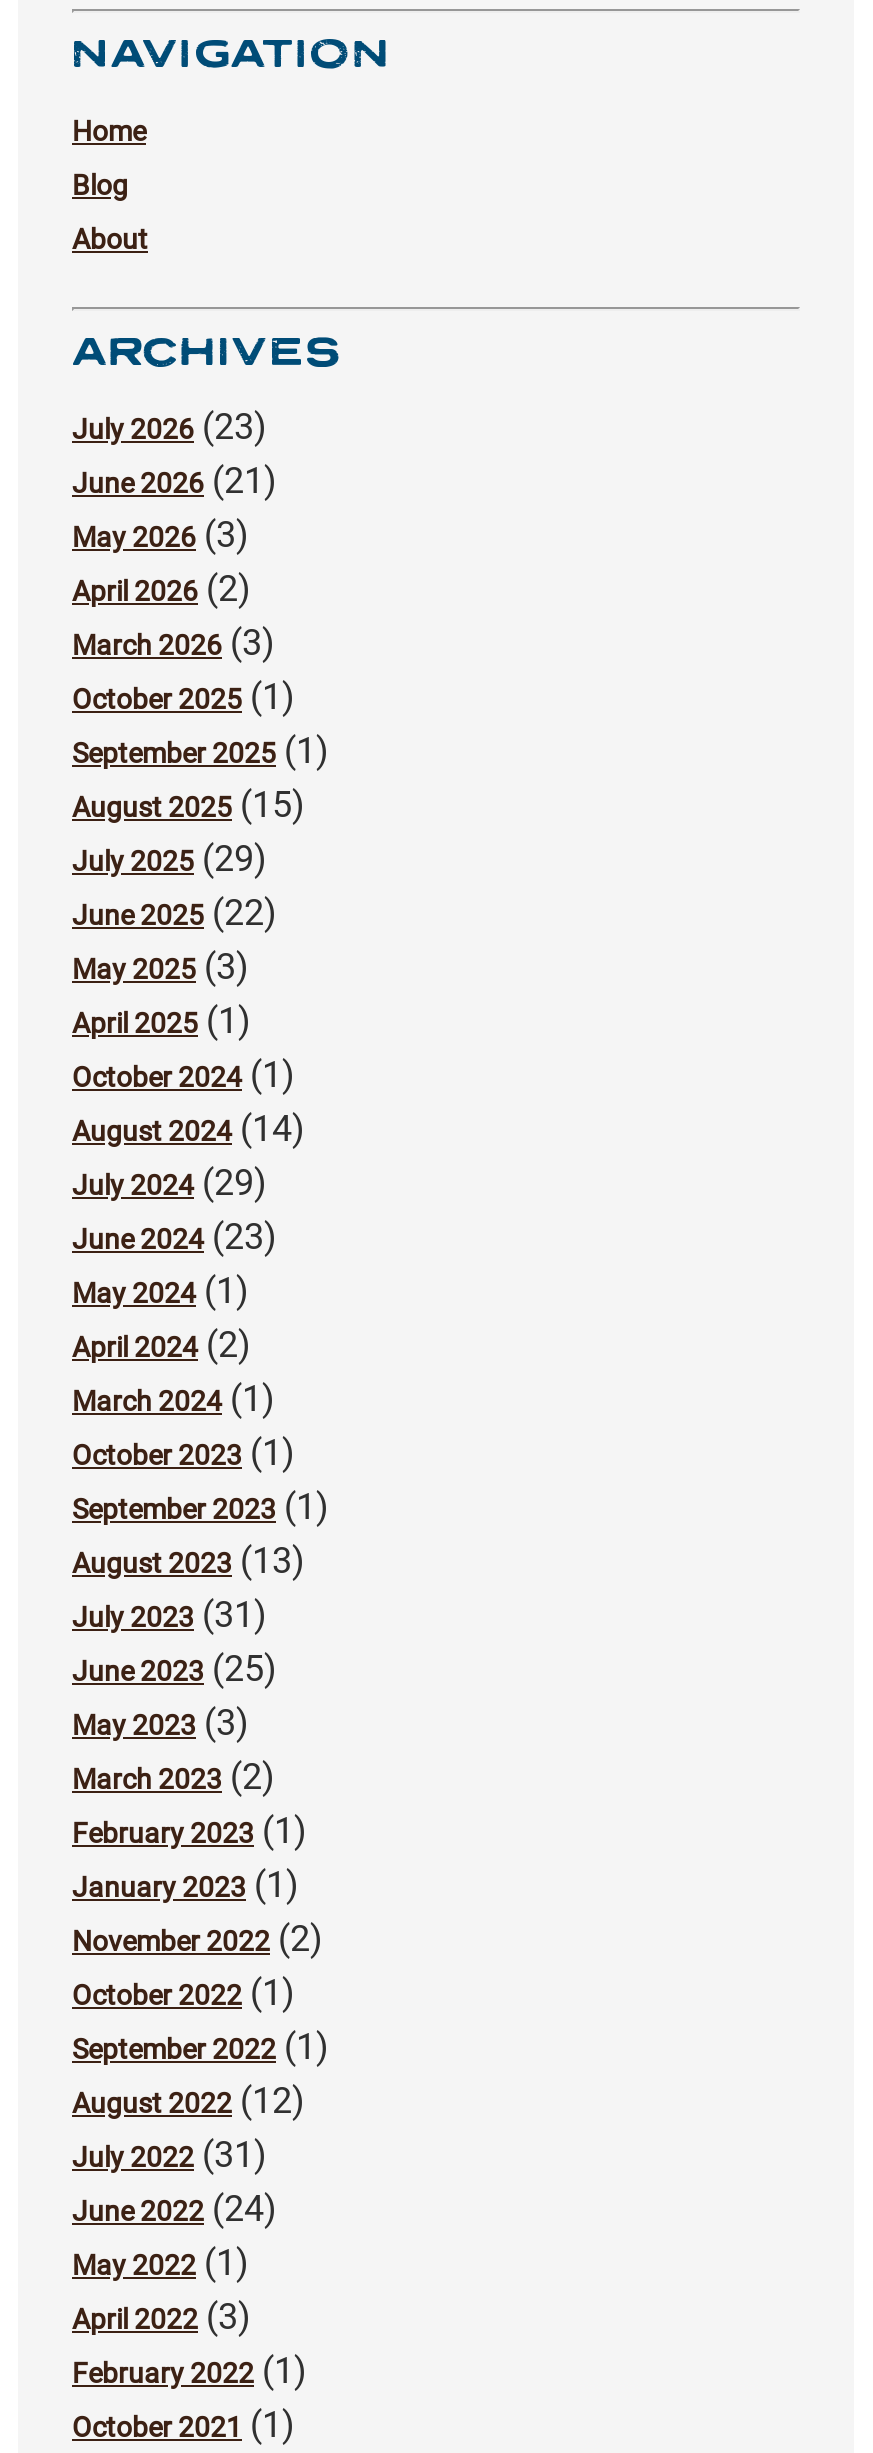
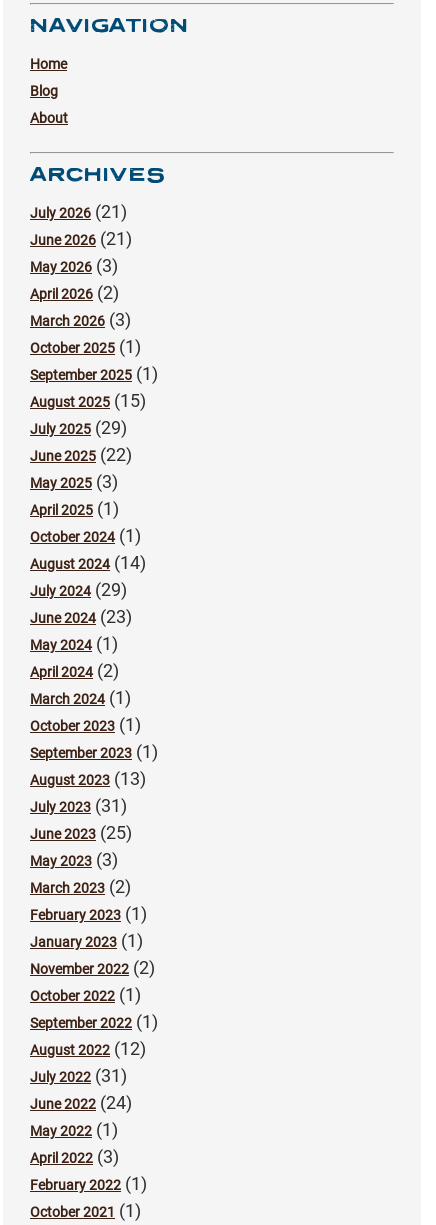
[72,405,266,447] July 2026 (23) -> [30,201,127,222] July 2026 (21)

